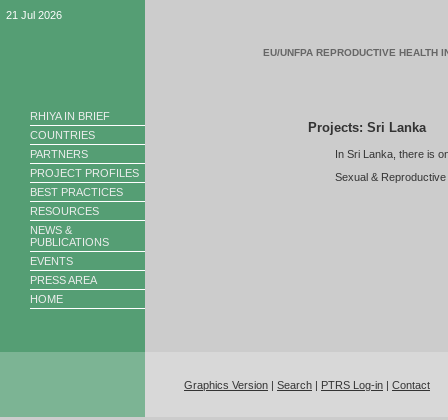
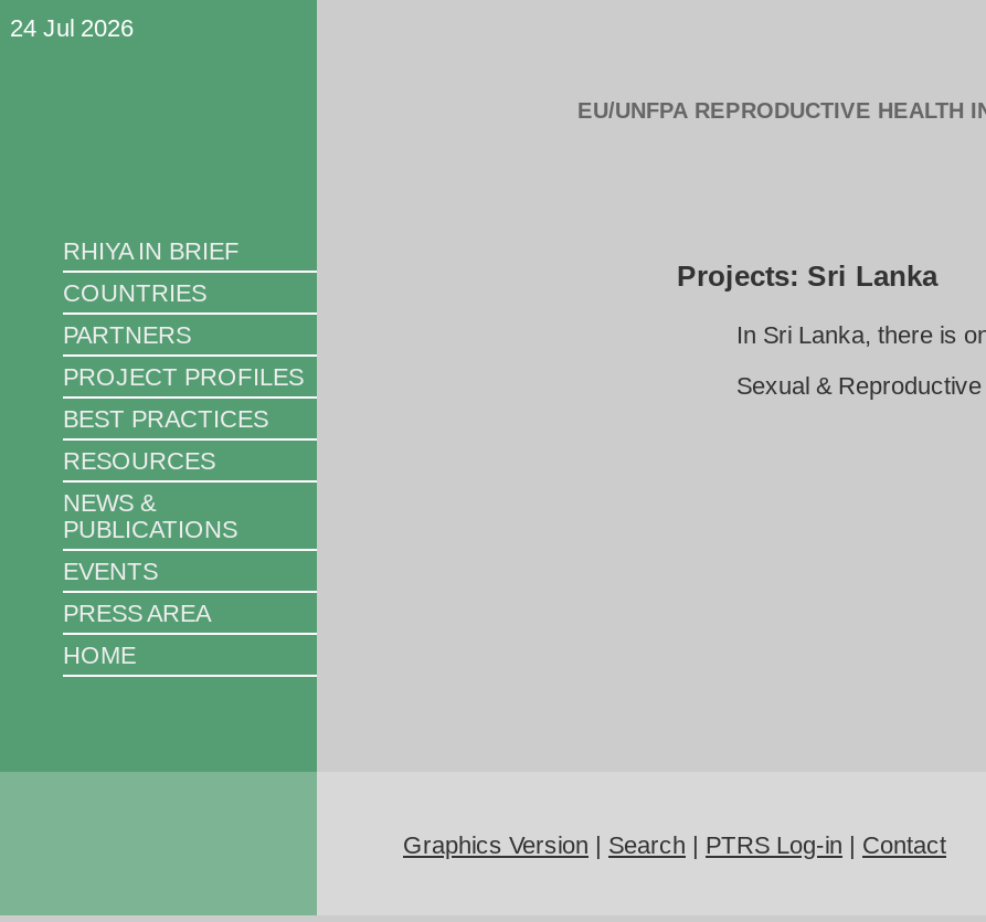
[6,9,62,21] 21 Jul 2026 -> [10,14,134,41] 24 Jul 2026

